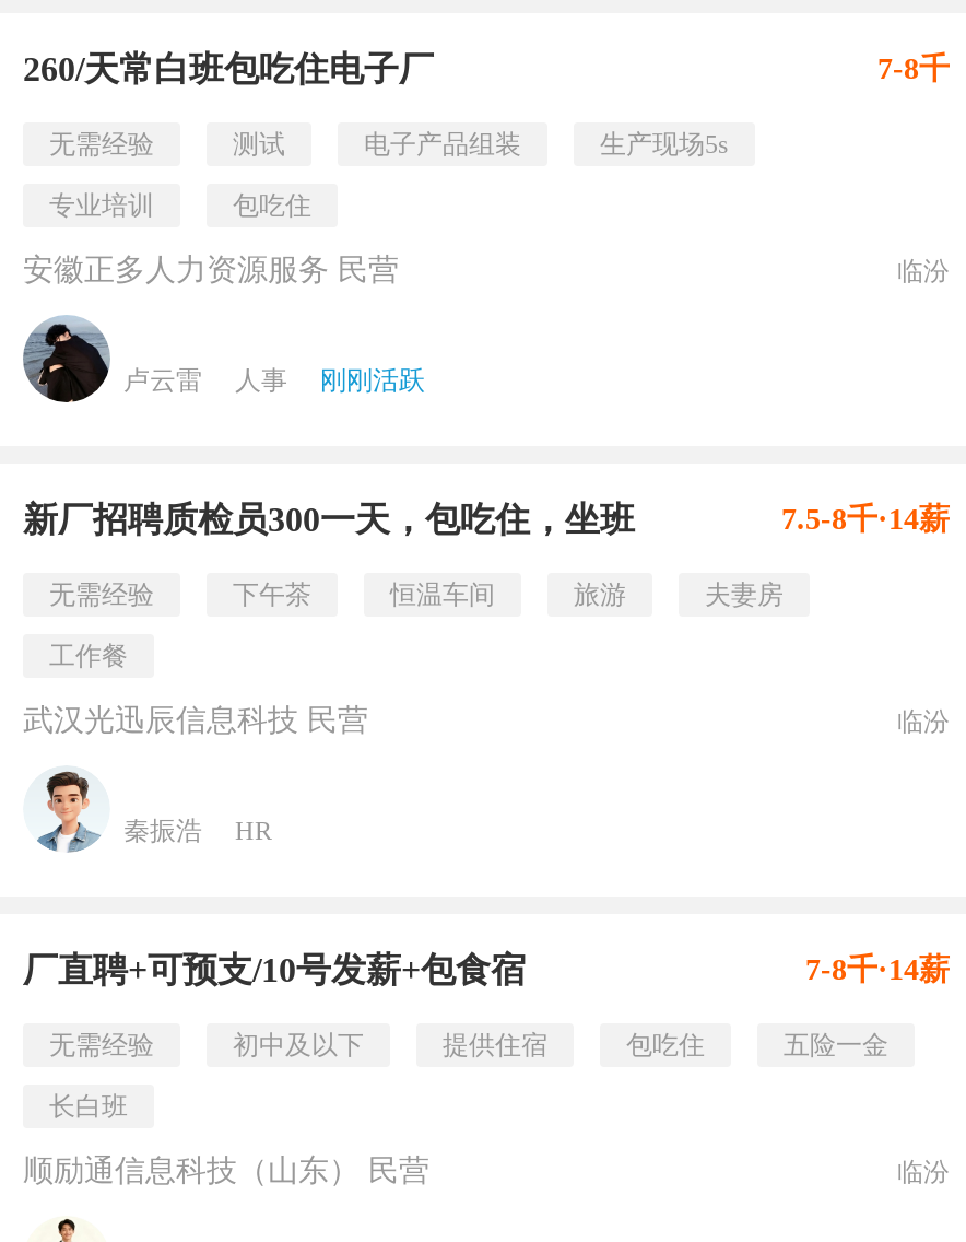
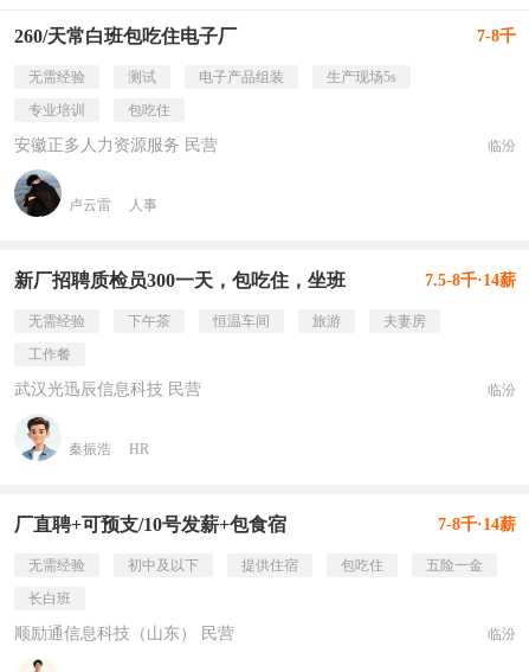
[320,365,425,396] 刚刚活跃 -> none

